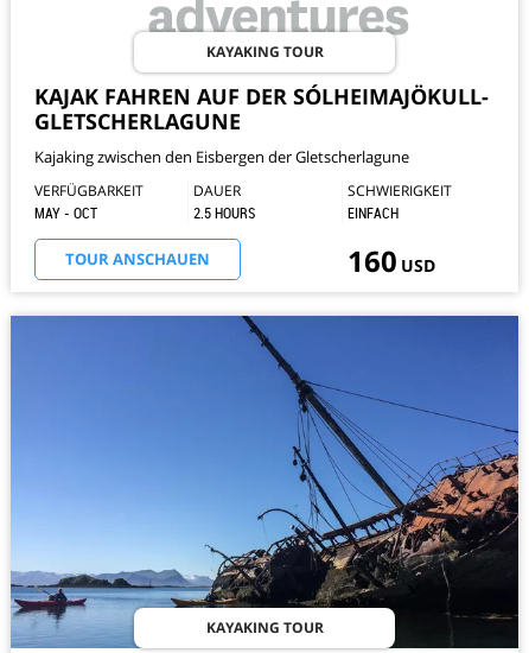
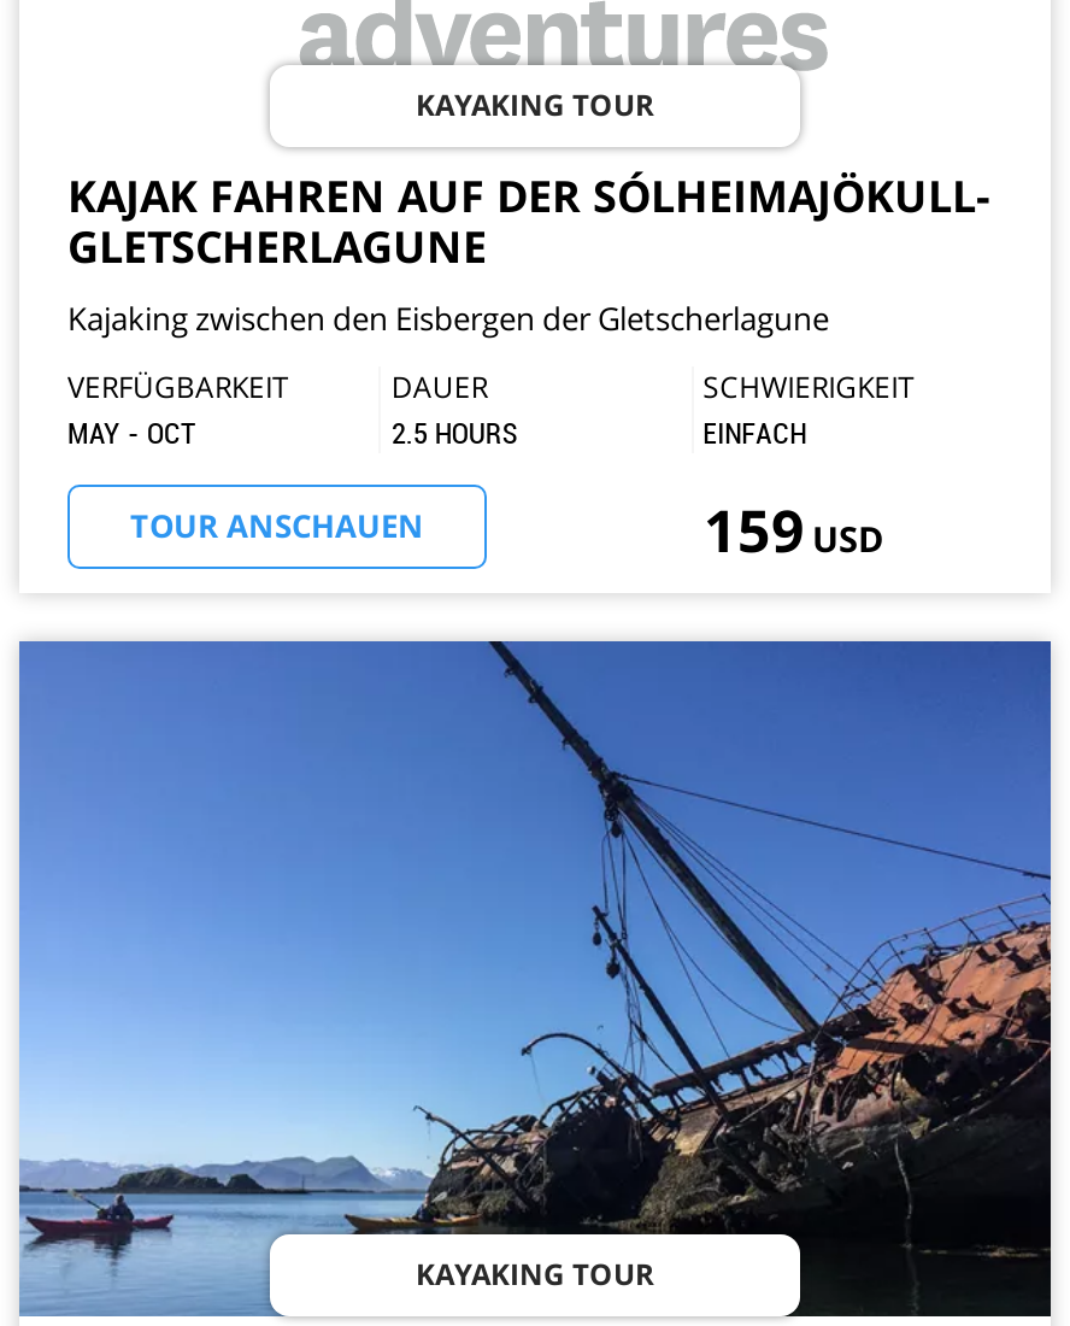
[348,241,435,280] 160 USD -> [704,489,882,568] 159 USD

